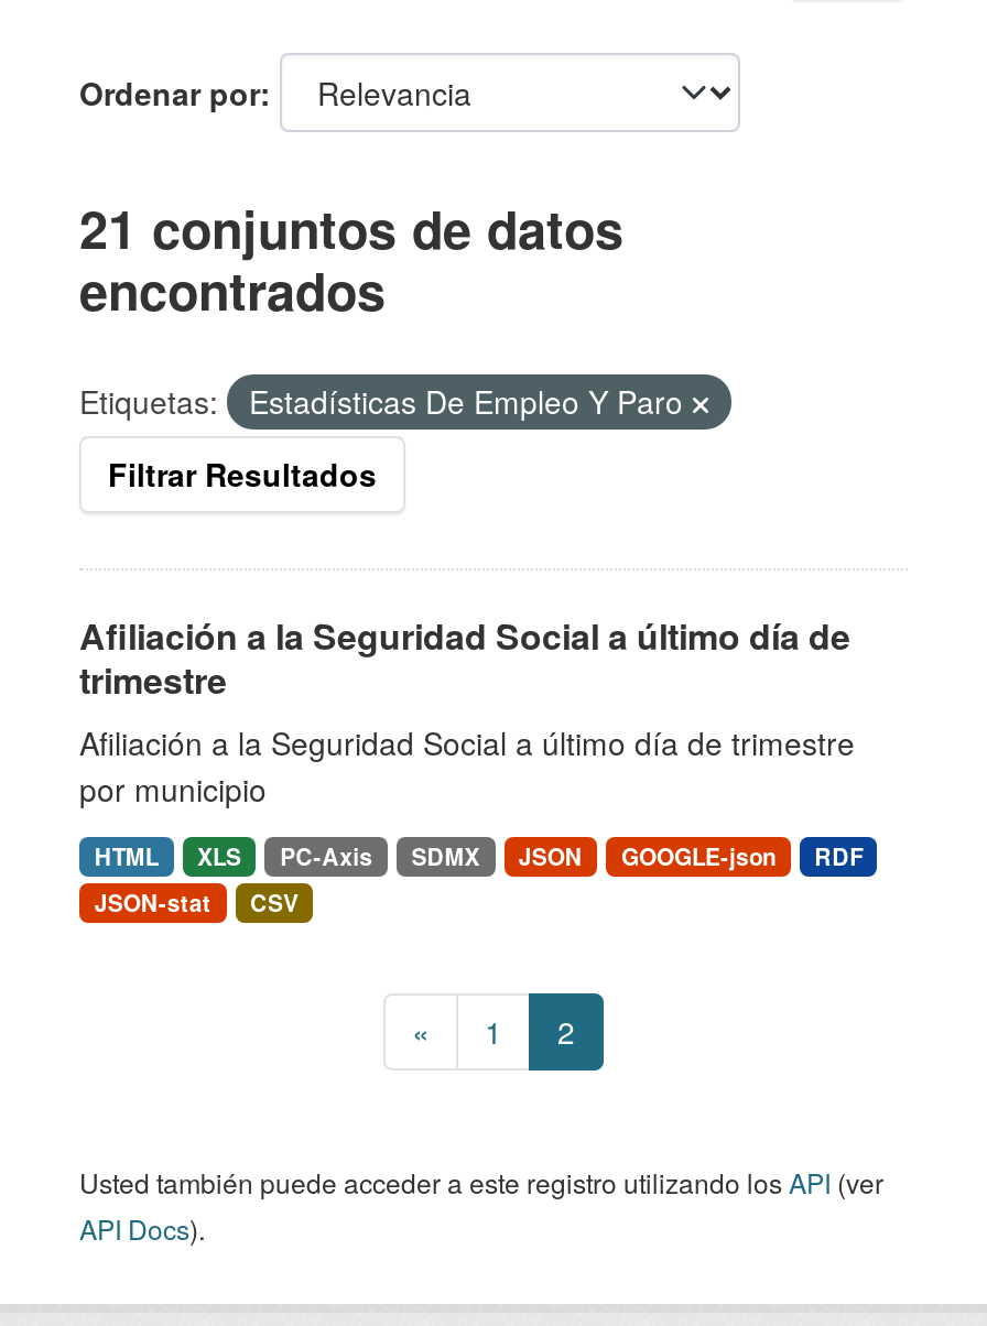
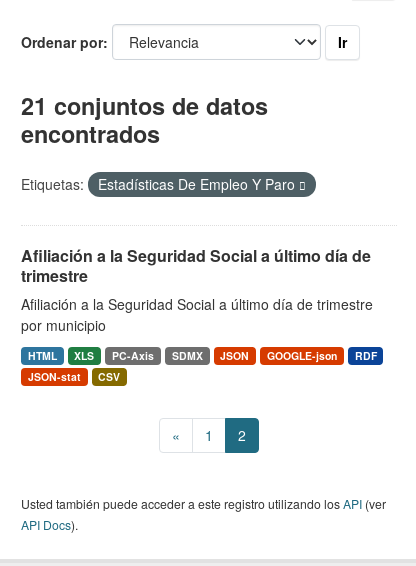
none -> [338,32,347,52] Ir
[108,452,377,496] Filtrar Resultados -> none

